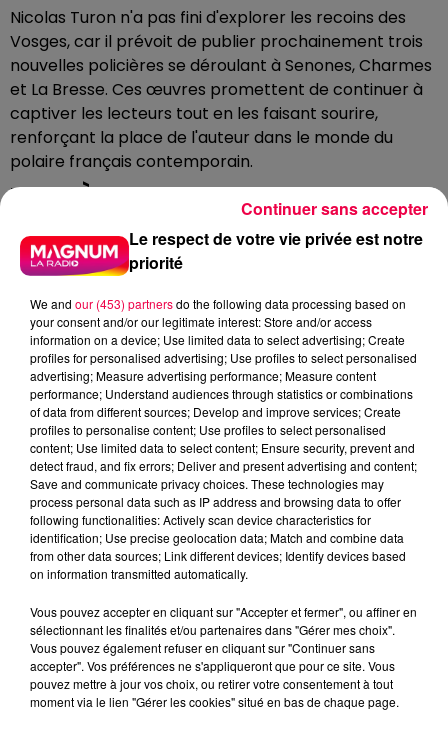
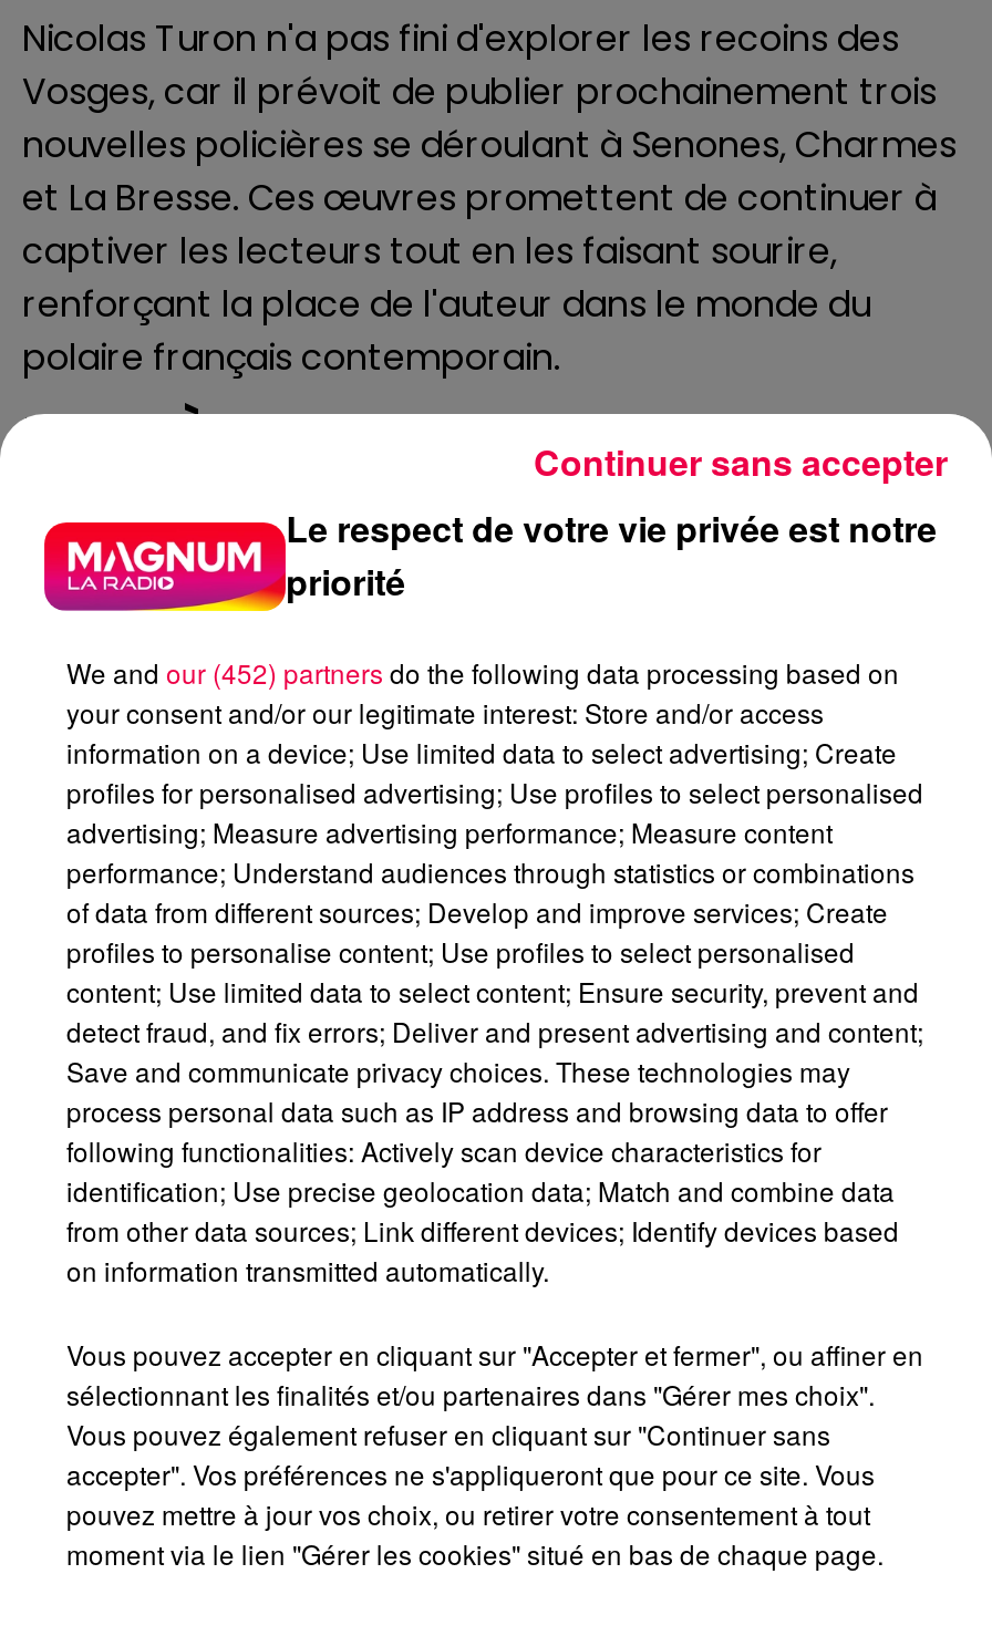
[30,294,406,311] We and our (453) partners do the following data processing based on -> [66,652,899,690] We and our (452) partners do the following data processing based on

